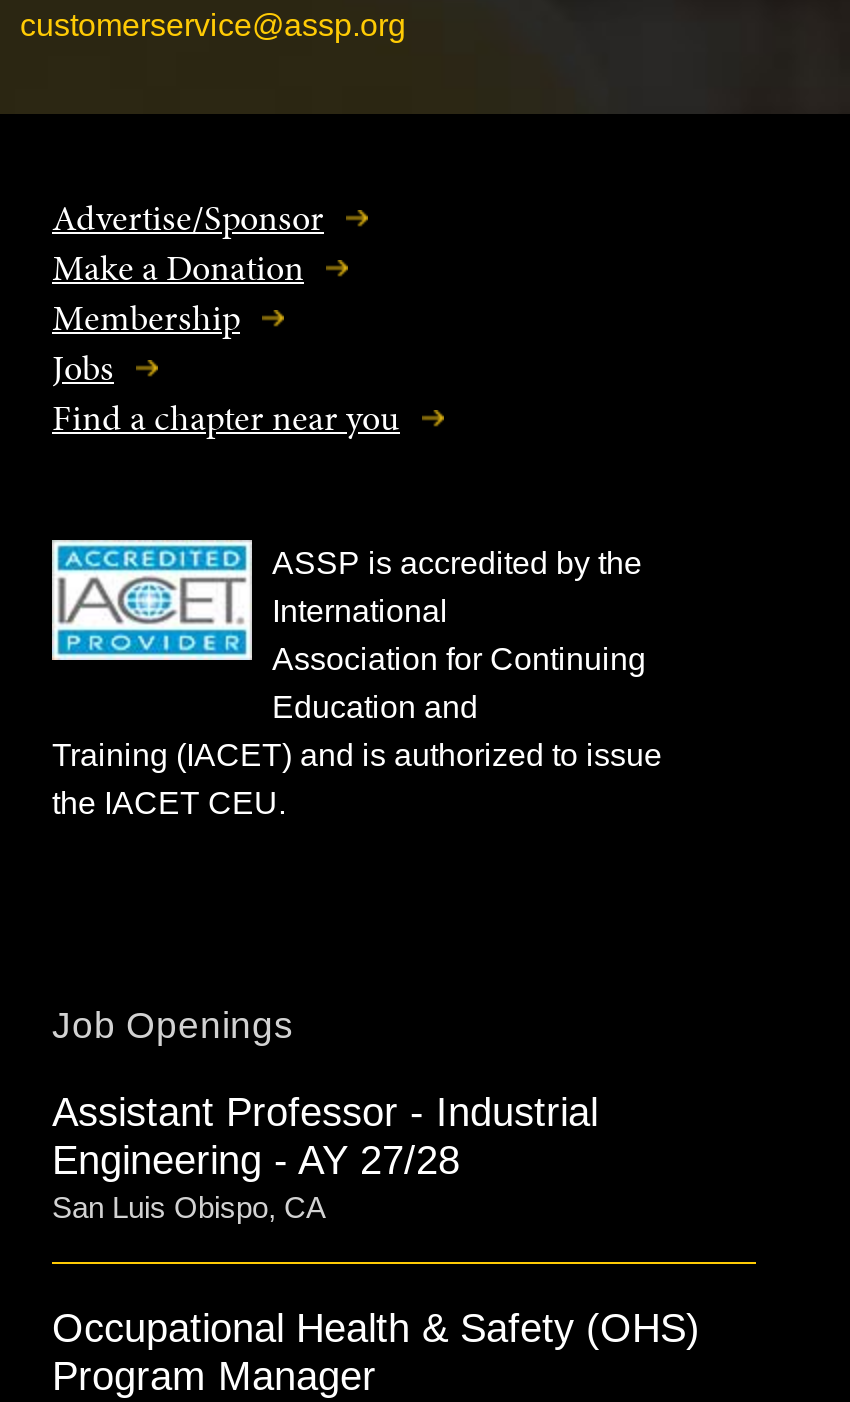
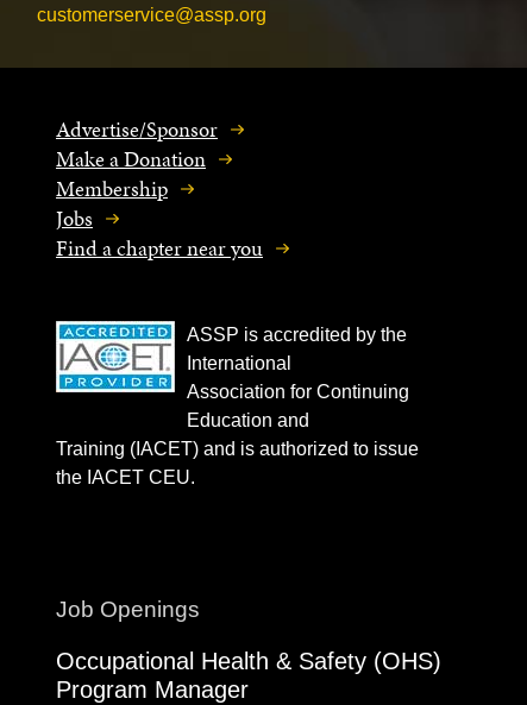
[52,1090,598,1224] Assistant Professor - Industrial | Engineering - AY 27/28 | San Luis Obispo, CA -> none

